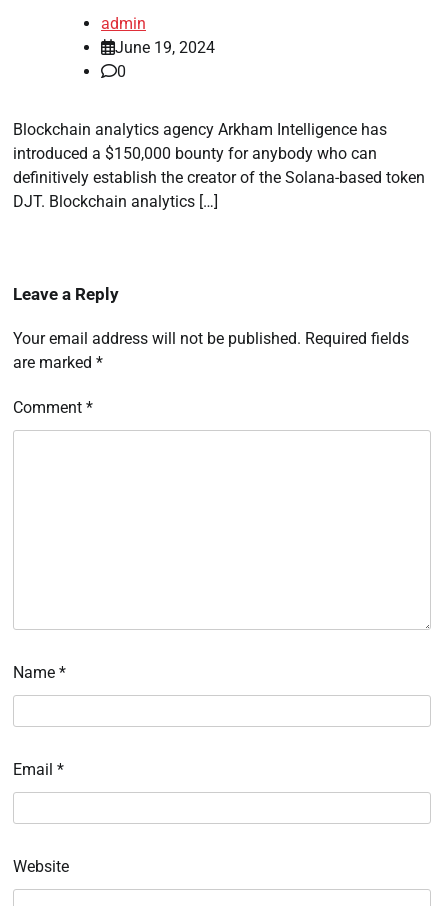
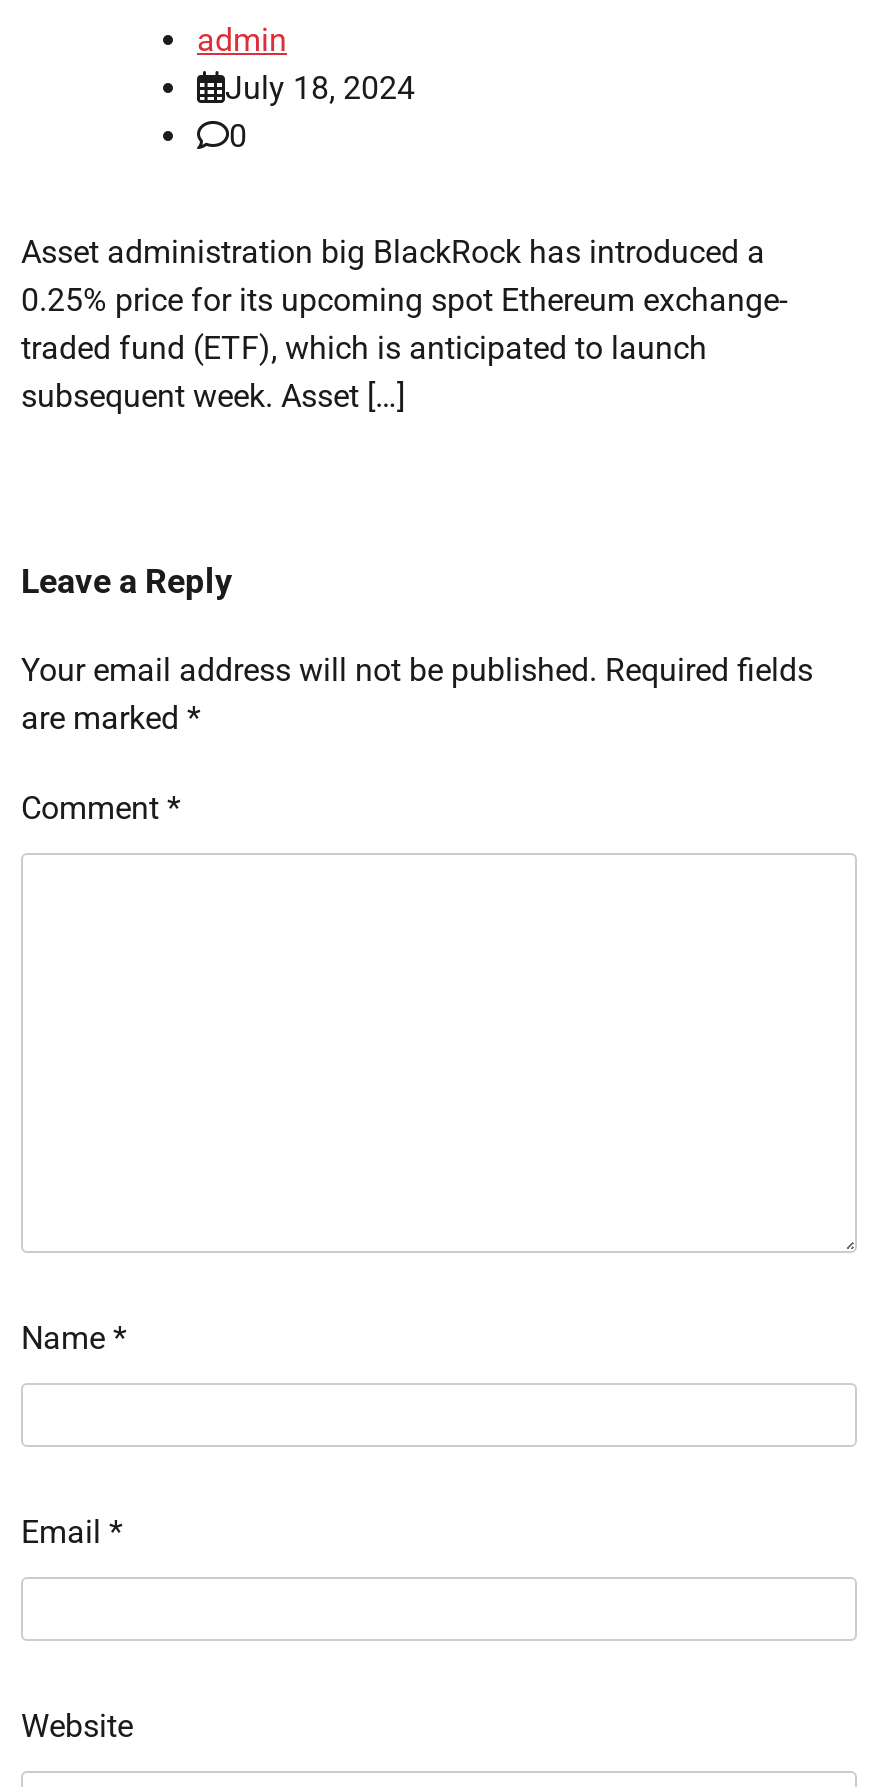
[115,38,215,57] June 19, 2024 -> [225,69,415,107] July 18, 2024
[13,120,425,211] Blockchain analytics agency Arkham Intelligence has | introduced a $150,000 bounty for anybody who can | definitively establish the creator of the Solana-based token | DJT. Blockchain analytics […] -> [21,233,787,415] Asset administration big BlackRock has introduced a | 0.25% price for its upcoming spot Ethereum exchange- | traded fund (ETF), which is anticipated to launch | subsequent week. Asset […]

